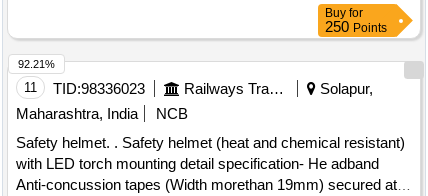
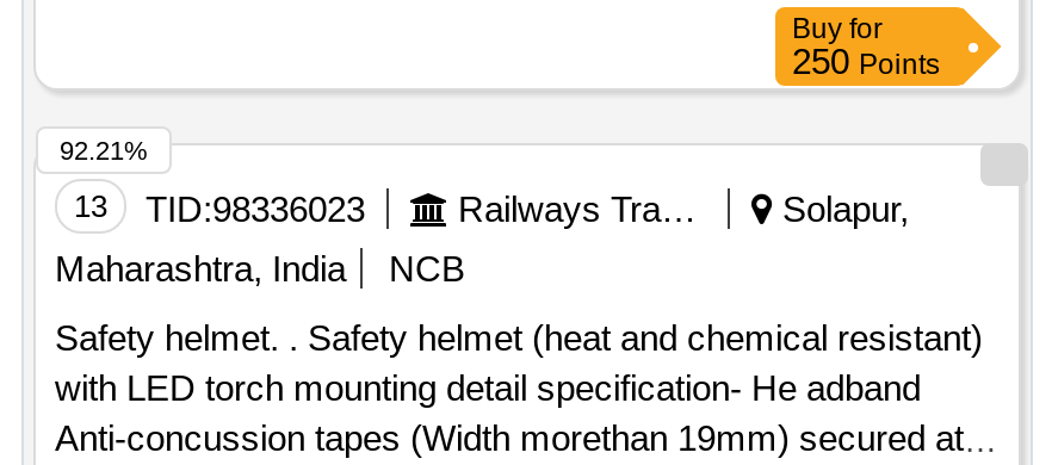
[24,80,145,97] 11 TID:98336023 -> [74,189,365,229] 13 TID:98336023

